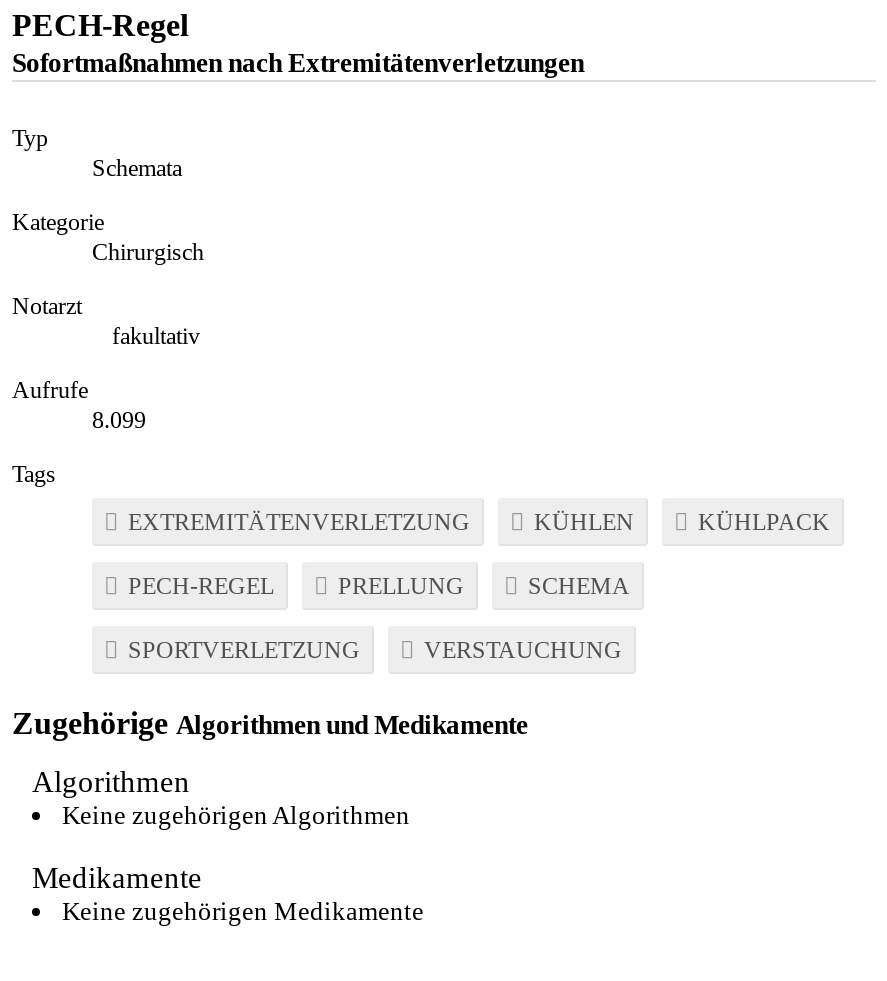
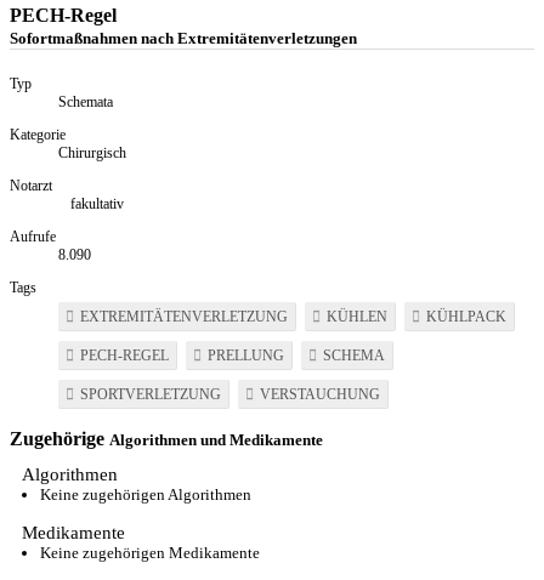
[92,406,146,434] 8.099 -> [58,246,91,263] 8.090

